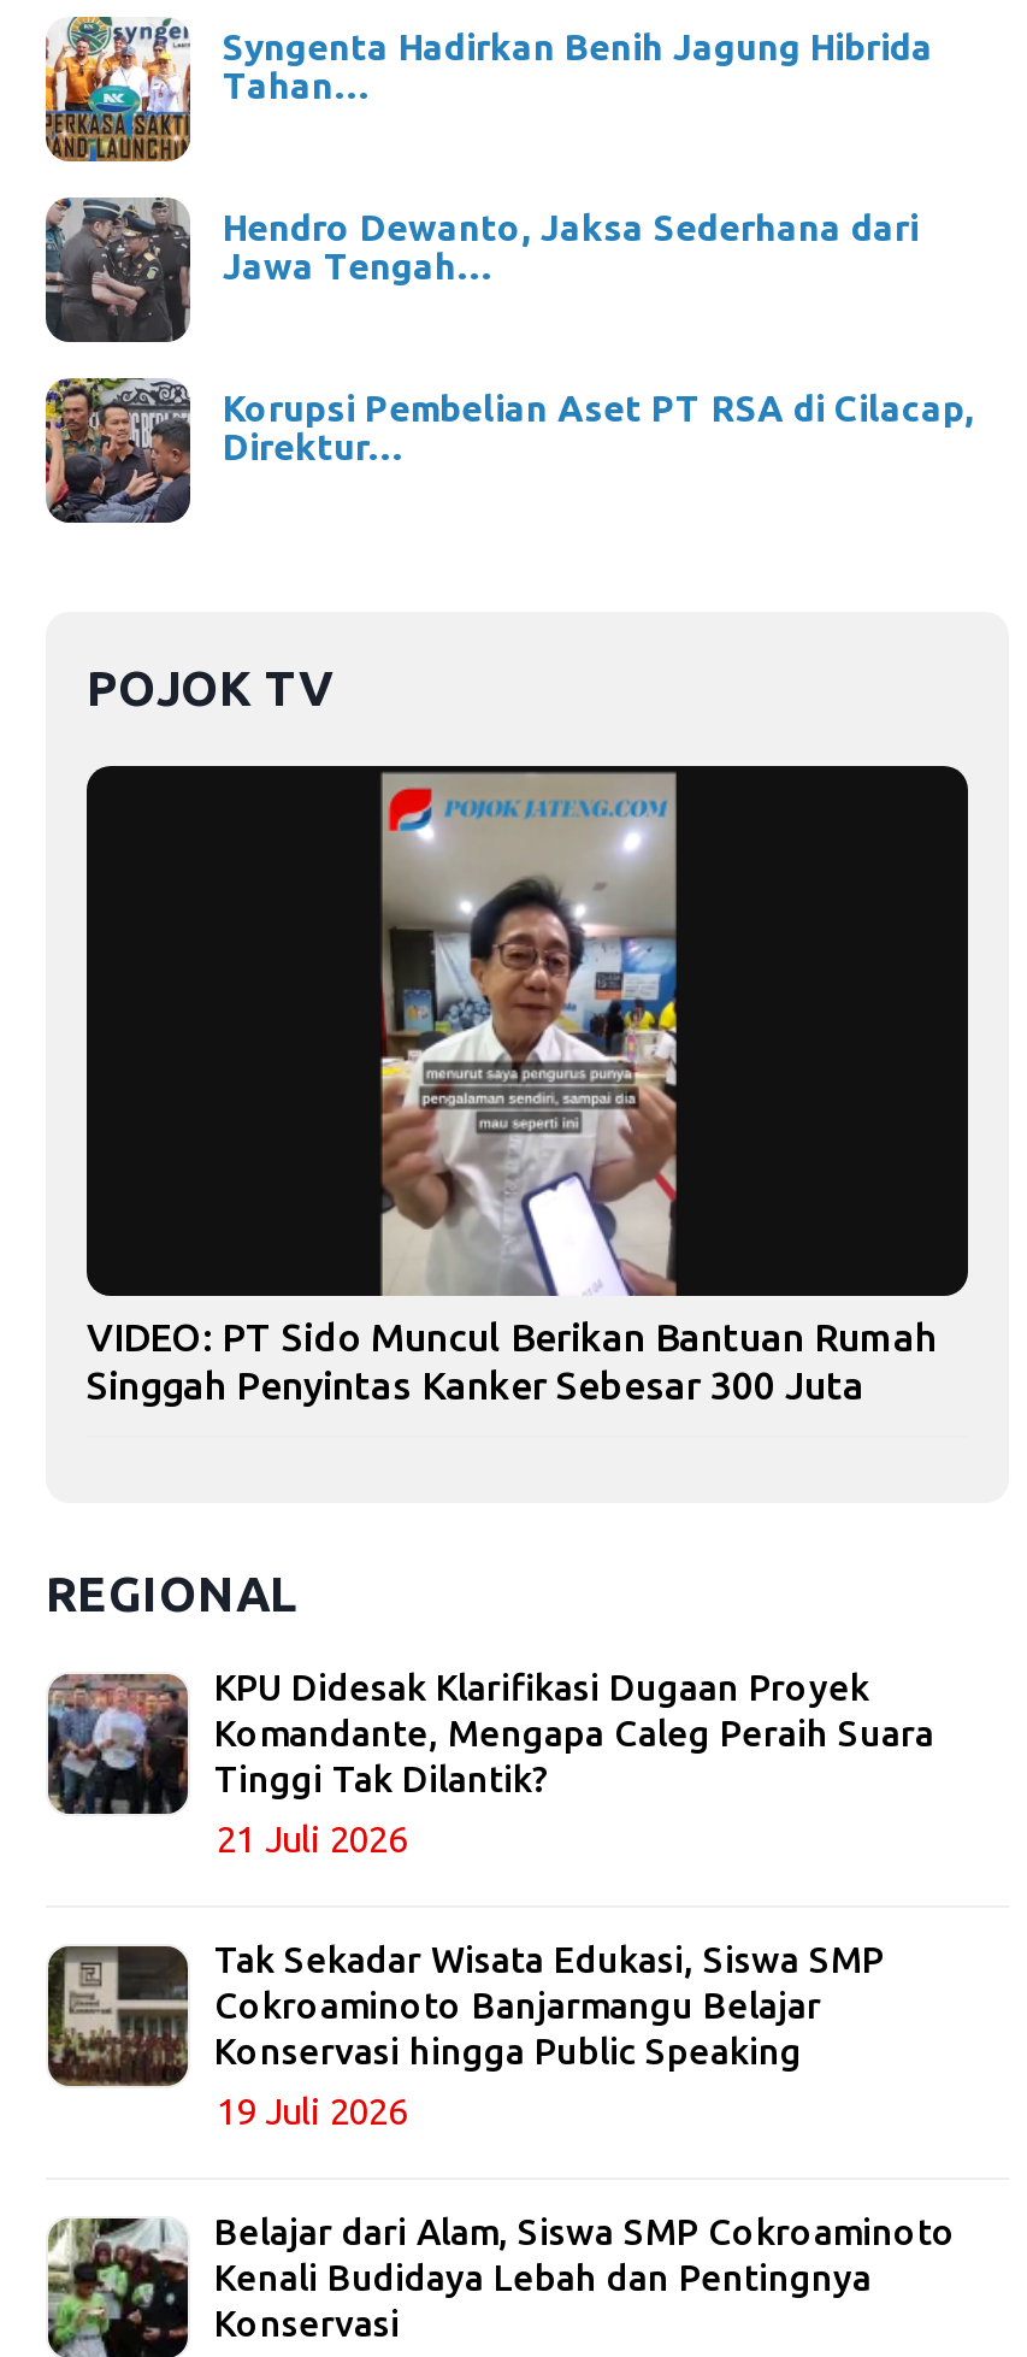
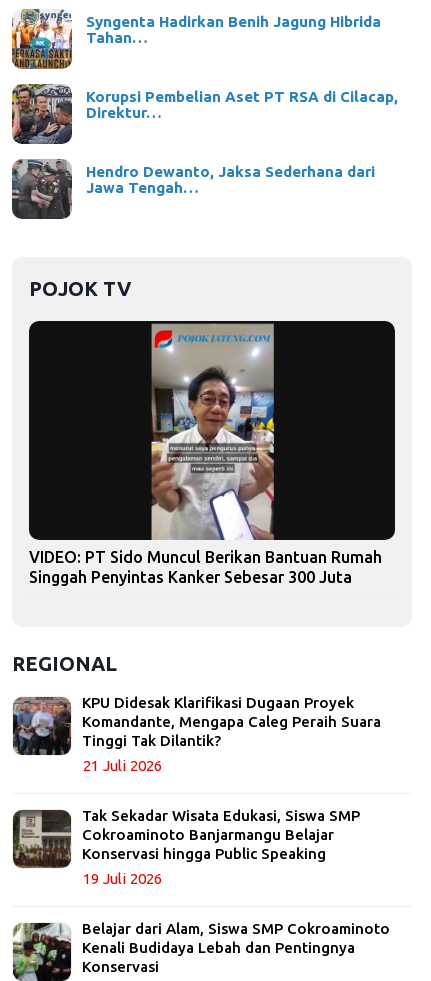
moved [43,199,919,343] -> [11,159,374,219]: [image] | Hendro Dewanto, Jaksa Sederhana dari | Jawa Tengah…
moved [41,372,974,526] -> [10,82,397,146]: [image] | Korupsi Pembelian Aset PT RSA di Cilacap, | Direktur…

